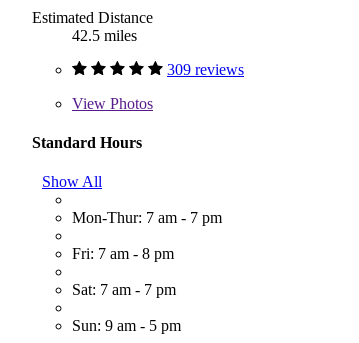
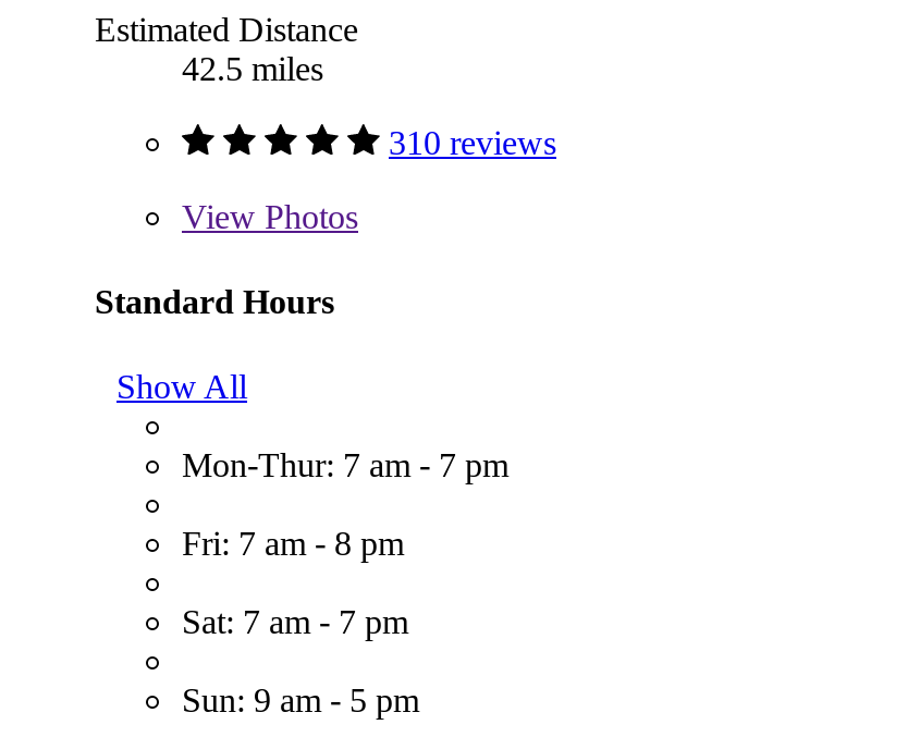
[167,60,244,77] 309 reviews -> [389,123,556,160] 310 reviews

